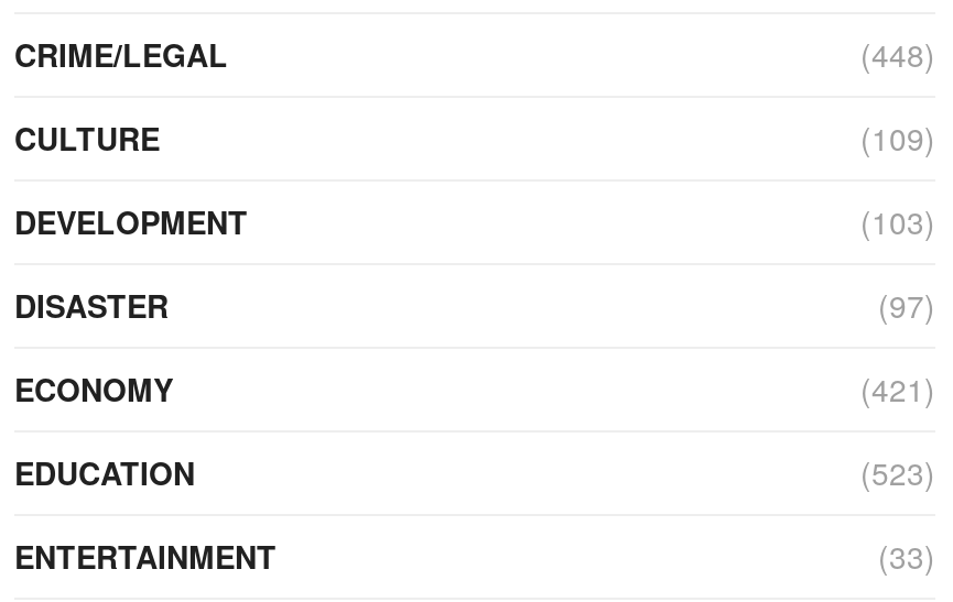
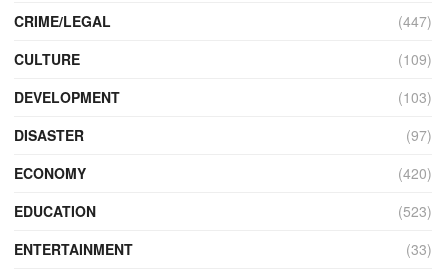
[860,31,935,75] (448) -> [398,11,432,31] (447)
[860,365,935,409] (421) -> [398,163,432,183] (420)

